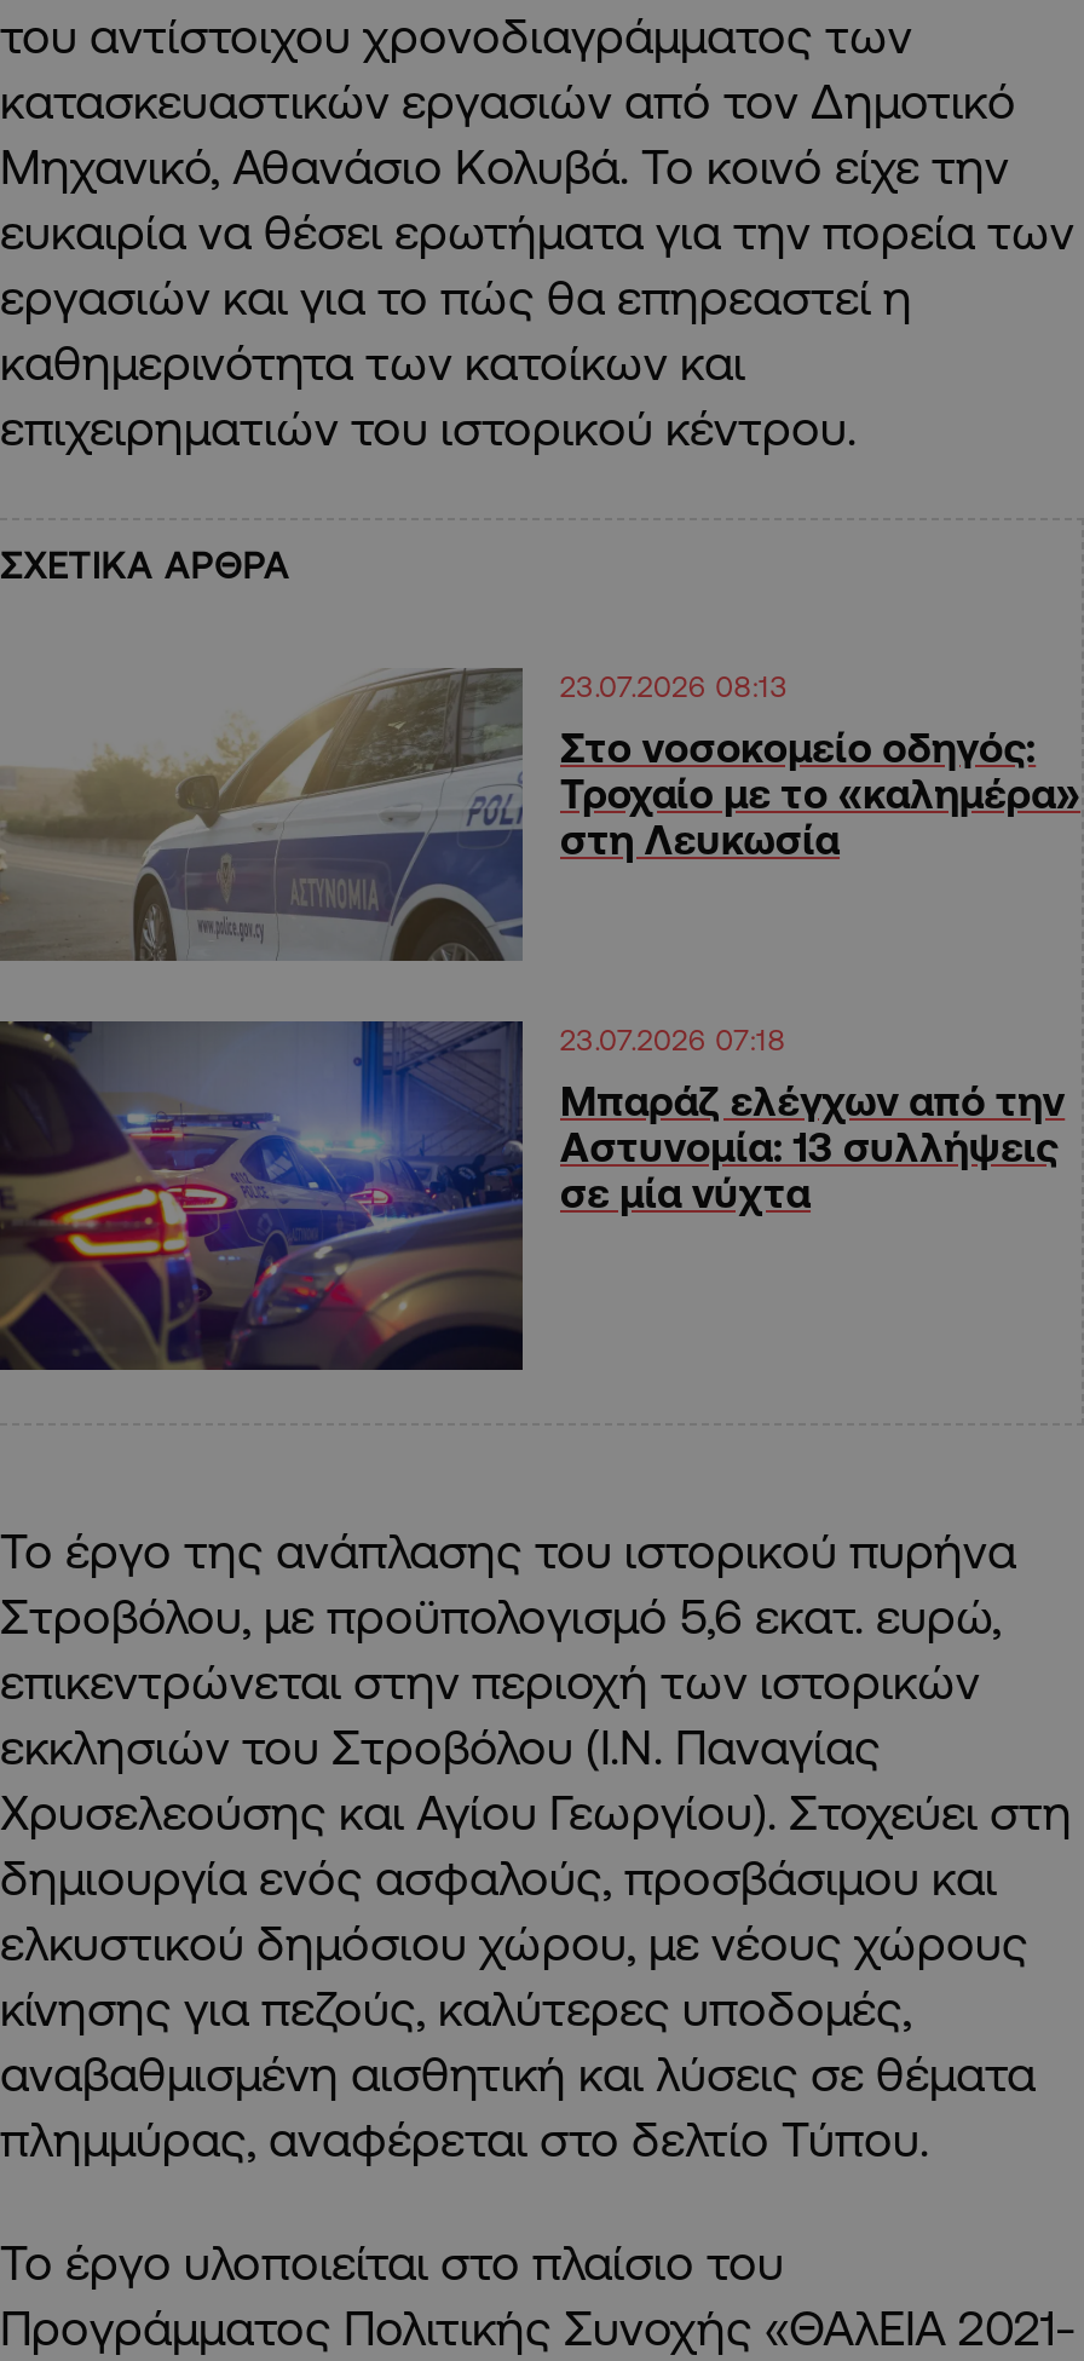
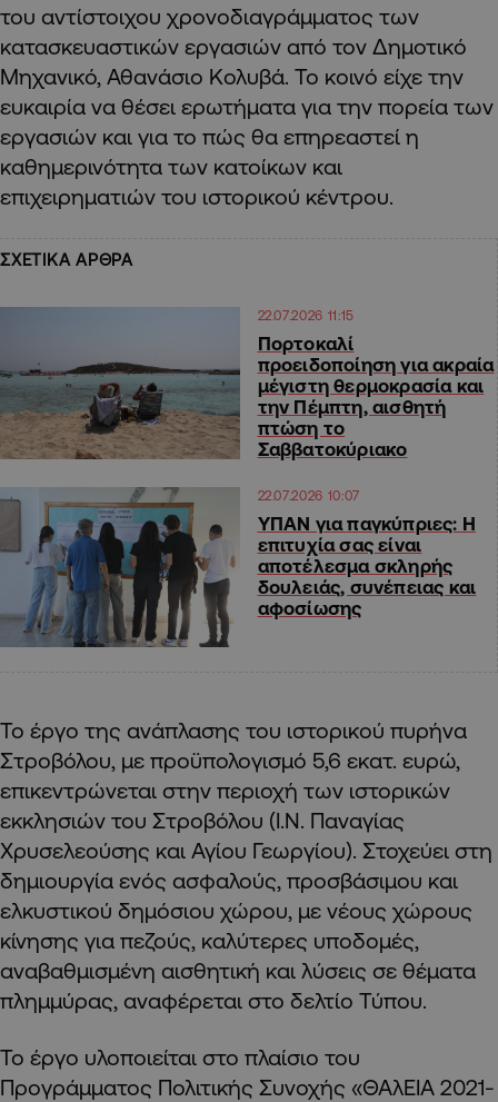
[7,666,789,963] [image] | 23.07.2026 08:13 -> [3,306,354,460] [image] | 22.07.2026 11:15
[560,723,1080,861] Στο νοσοκομείο οδηγός: | Τροχαίο με το «καλημέρα» | στη Λευκωσία -> [257,332,494,459] Πορτοκαλί | προειδοποίηση για ακραία | μέγιστη θερμοκρασία και | την Πέμπτη, αισθητή | πτώση το | Σαββατοκύριακο
[7,1019,786,1375] [image] | 23.07.2026 07:18 -> [3,487,360,648] [image] | 22.07.2026 10:07
[560,1078,1065,1216] Μπαράζ ελέγχων από την | Αστυνομία: 13 συλλήψεις | σε μία νύχτα -> [257,513,476,618] ΥΠΑΝ για παγκύπριες: Η | επιτυχία σας είναι | αποτέλεσμα σκληρής | δουλειάς, συνέπειας και | αφοσίωσης

